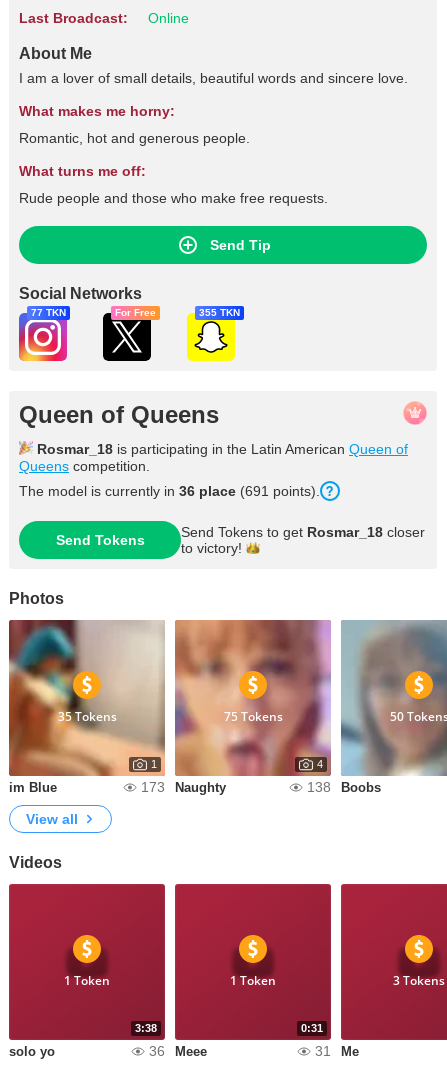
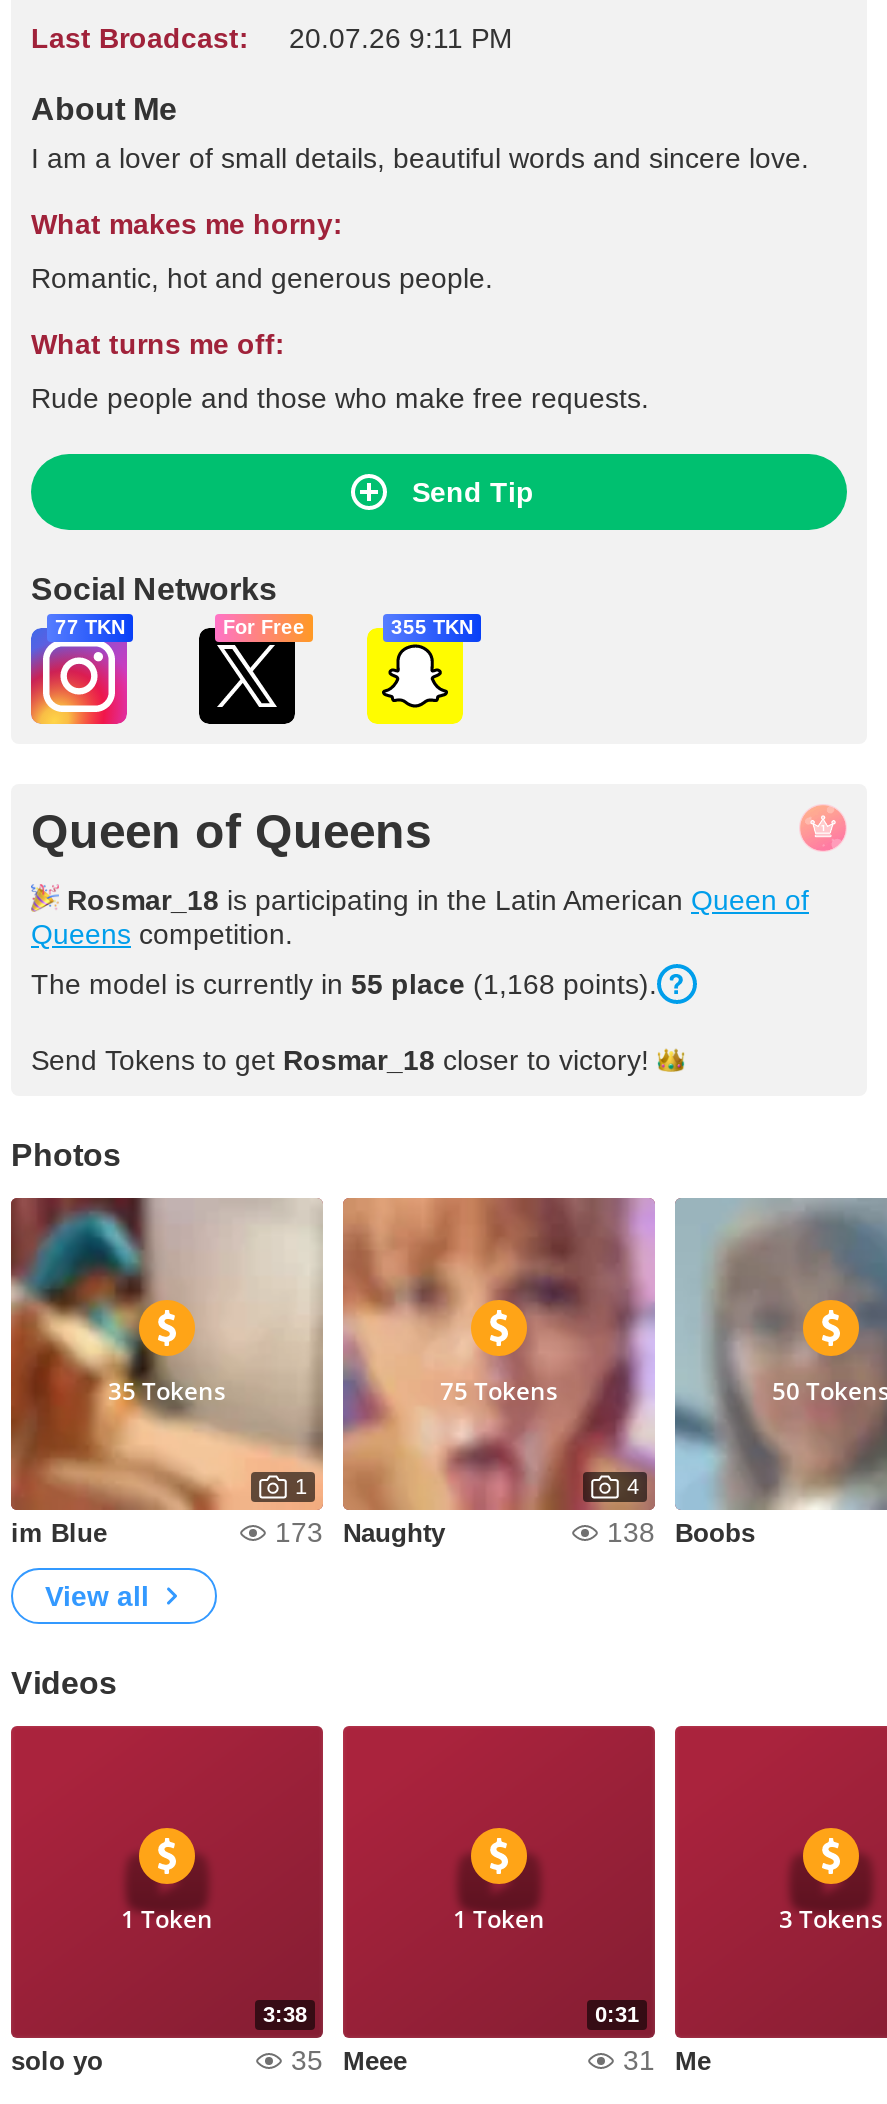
[148,10,189,26] Online -> [289,22,513,54] 20.07.26 9:11 PM
[19,483,320,499] The model is currently in 36 place (691 points). -> [31,968,657,1000] The model is currently in 55 place (1,168 points).
[55,524,425,556] Send Tokens | Send Tokens to get Rosmar_18 closer | to victory! -> [31,1044,649,1076] Send Tokens to get Rosmar_18 closer to victory!
[149,1043,207,1059] 36 Meee -> [291,2044,407,2076] 35 Meee

